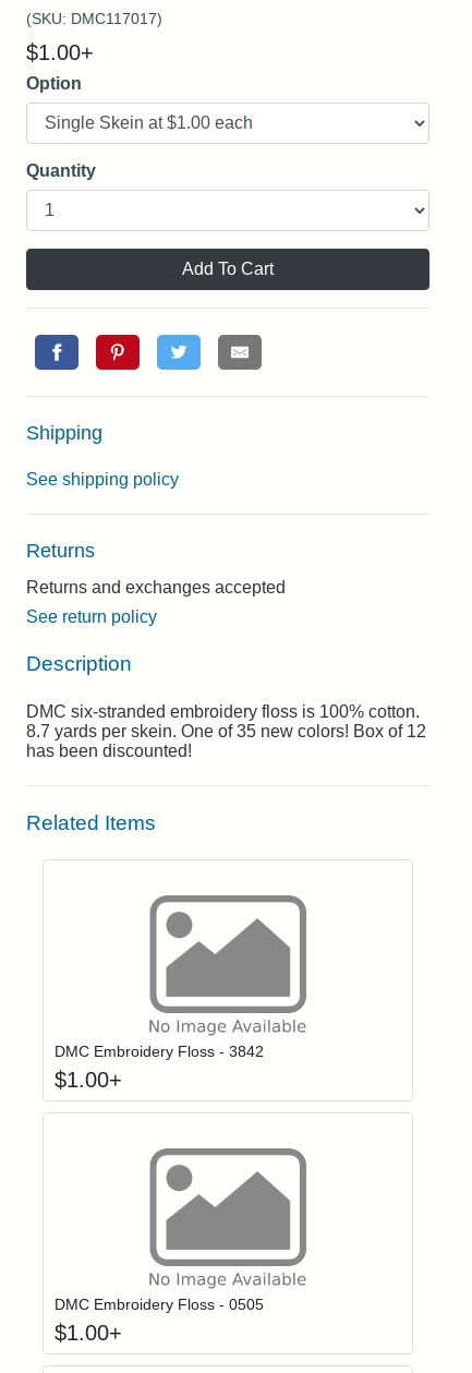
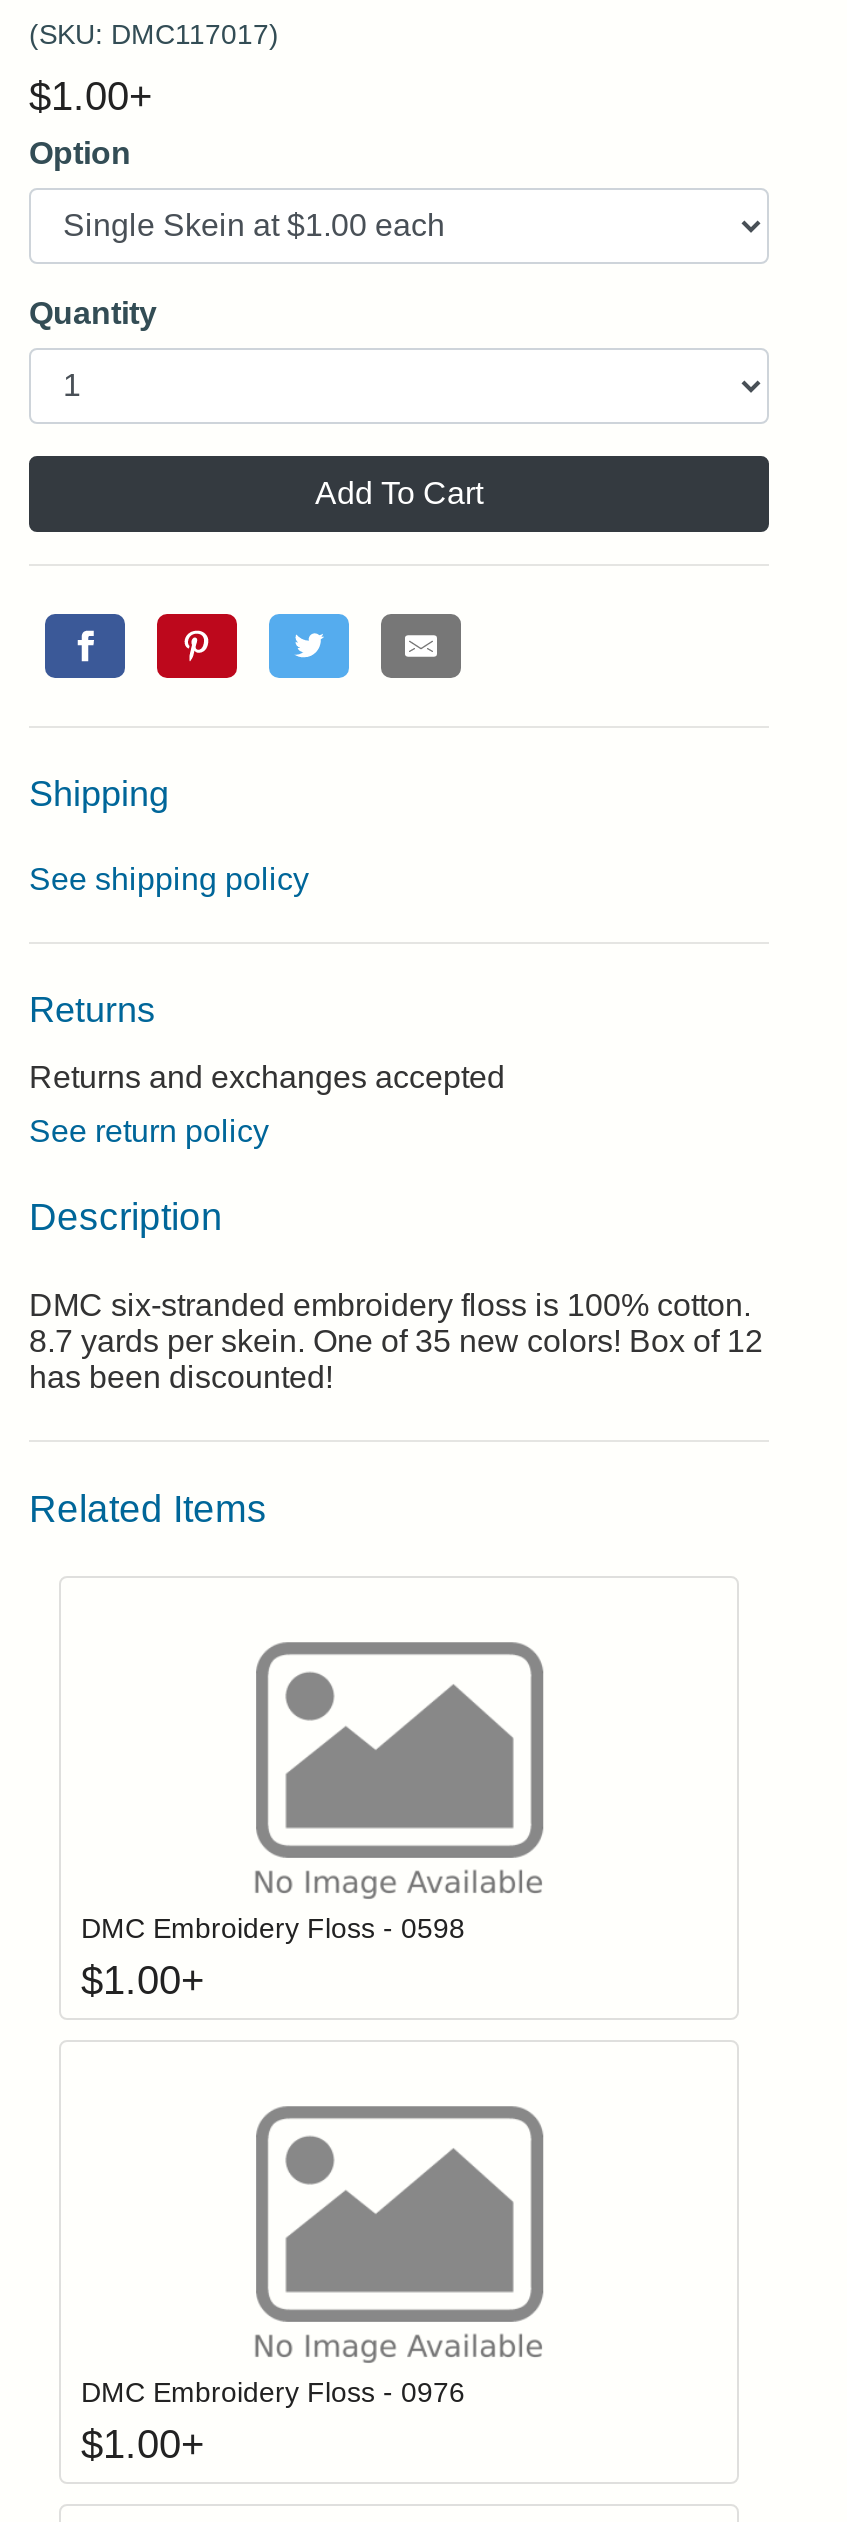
[55,1042,264,1060] DMC Embroidery Floss - 3842 -> [81,1912,465,1944] DMC Embroidery Floss - 0598
[55,1295,264,1313] DMC Embroidery Floss - 0505 -> [81,2376,465,2408] DMC Embroidery Floss - 0976

